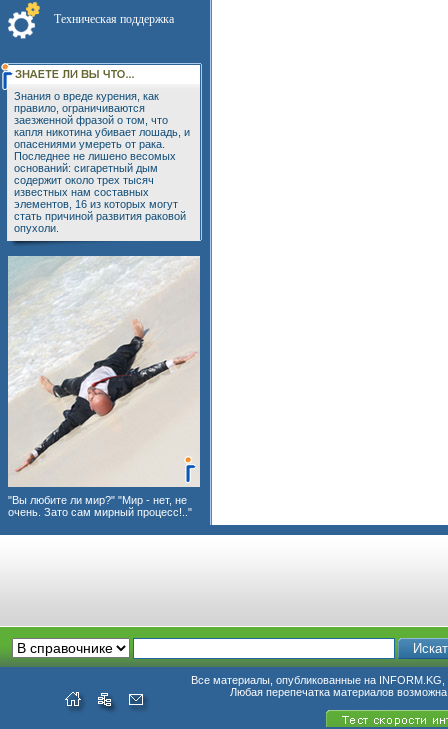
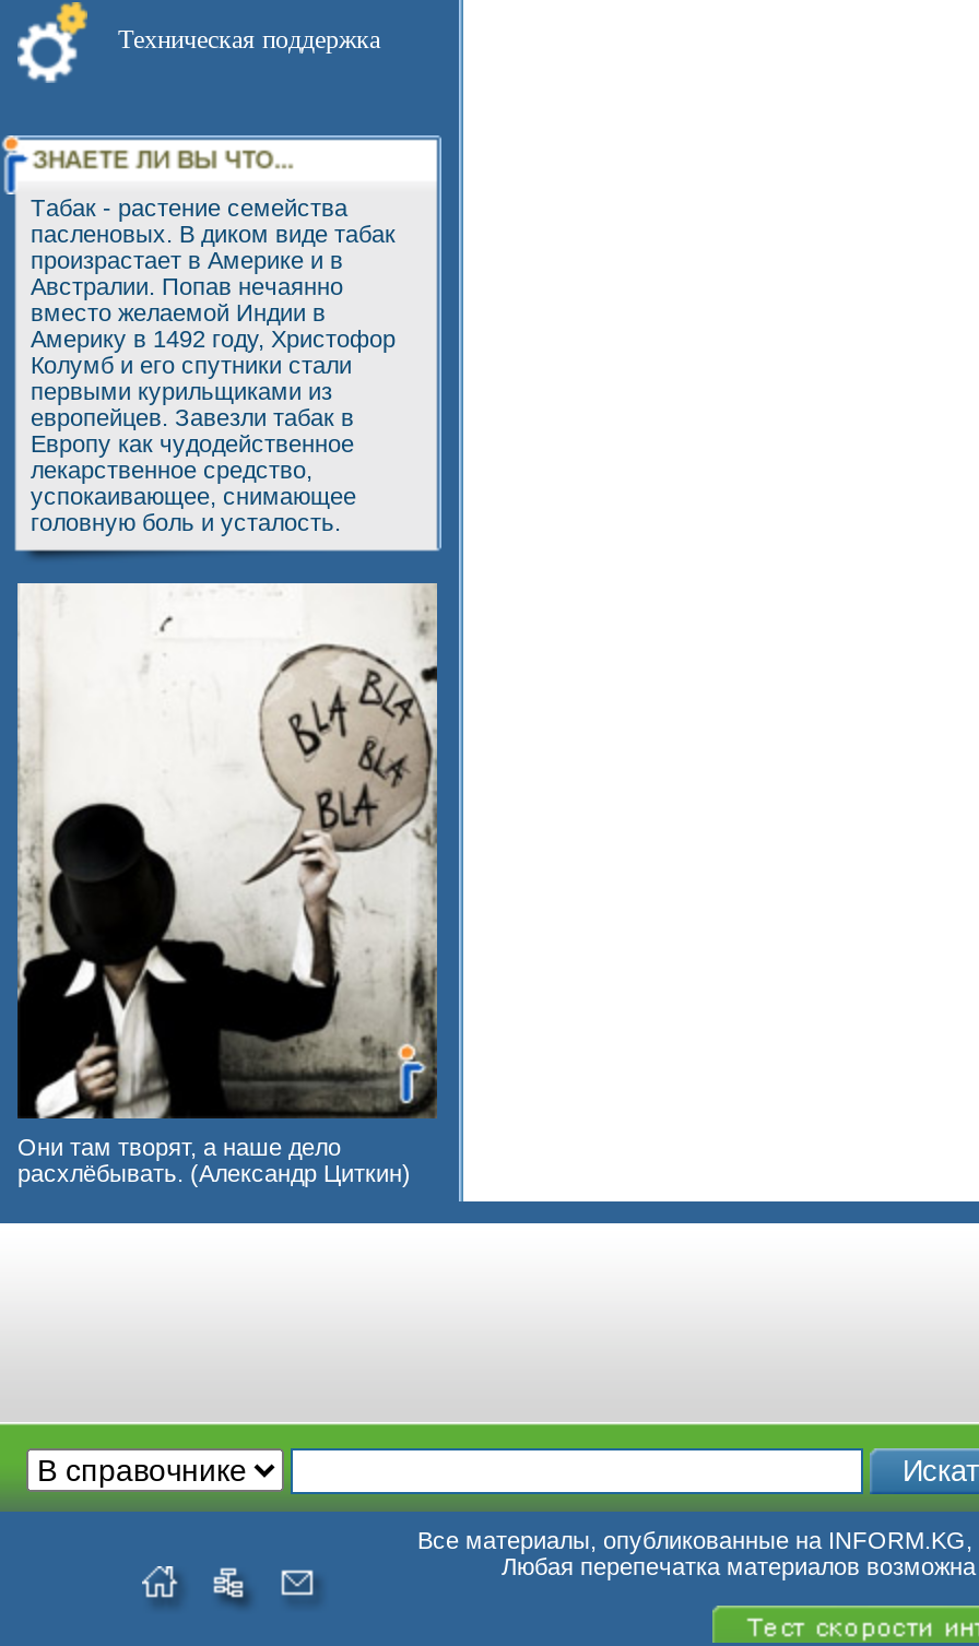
[14,90,190,234] Знания о вреде курения, как | правило, ограничиваются | заезженной фразой о том, что | капля никотина убивает лошадь, и | опасениями умереть от рака. | Последнее не лишено весомых | оснований: сигаретный дым | содержит около трех тысяч | известных нам составных | элементов, 16 из которых могут | стать причиной развития раковой | опухоли. -> [31,194,396,535] Табак - растение семейства | пасленовых. В диком виде табак | произрастает в Америке и в | Австралии. Попав нечаянно | вместо желаемой Индии в | Америку в 1492 году, Христофор | Колумб и его спутники стали | первыми курильщиками из | европейцев. Завезли табак в | Европу как чудодейственное | лекарственное средство, | успокаивающее, снимающее | головную боль и усталость.
[7,240,201,518] [image] | "Вы любите ли мир?" "Мир - нет, не | очень. Зато сам мирный процесс!.." -> [15,557,439,1186] [image] | Они там творят, а наше дело | расхлёбывать. (Александр Циткин)

